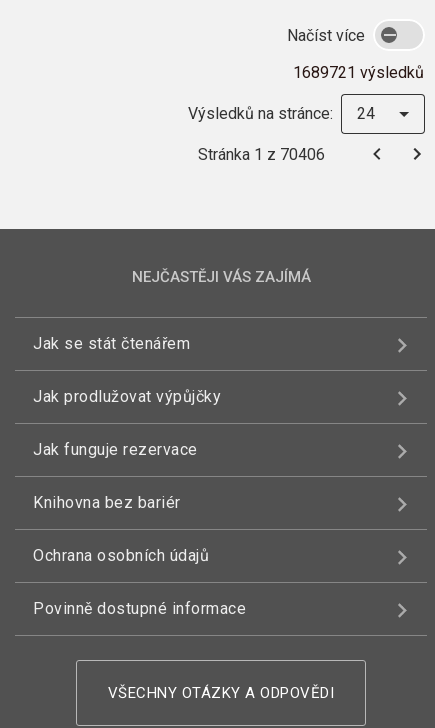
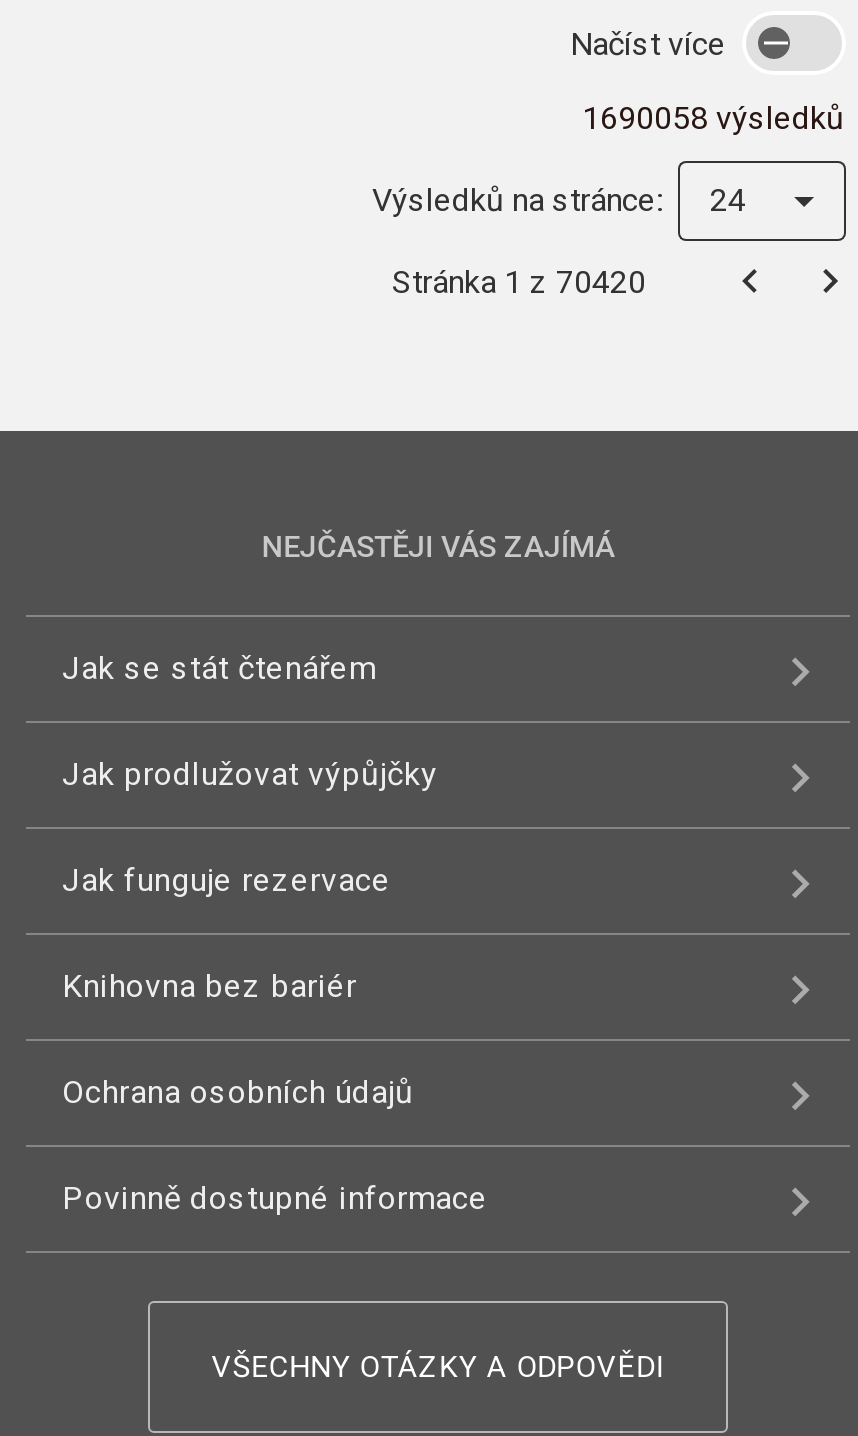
[293,63,424,82] 1689721 výsledků -> [582,99,844,137] 1690058 výsledků
[198,144,325,163] Stránka 1 z 70406 -> [392,262,646,300] Stránka 1 z 70420

